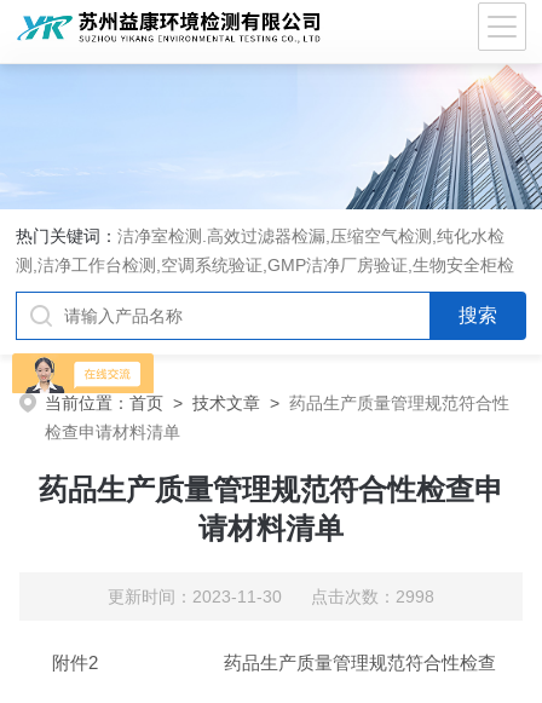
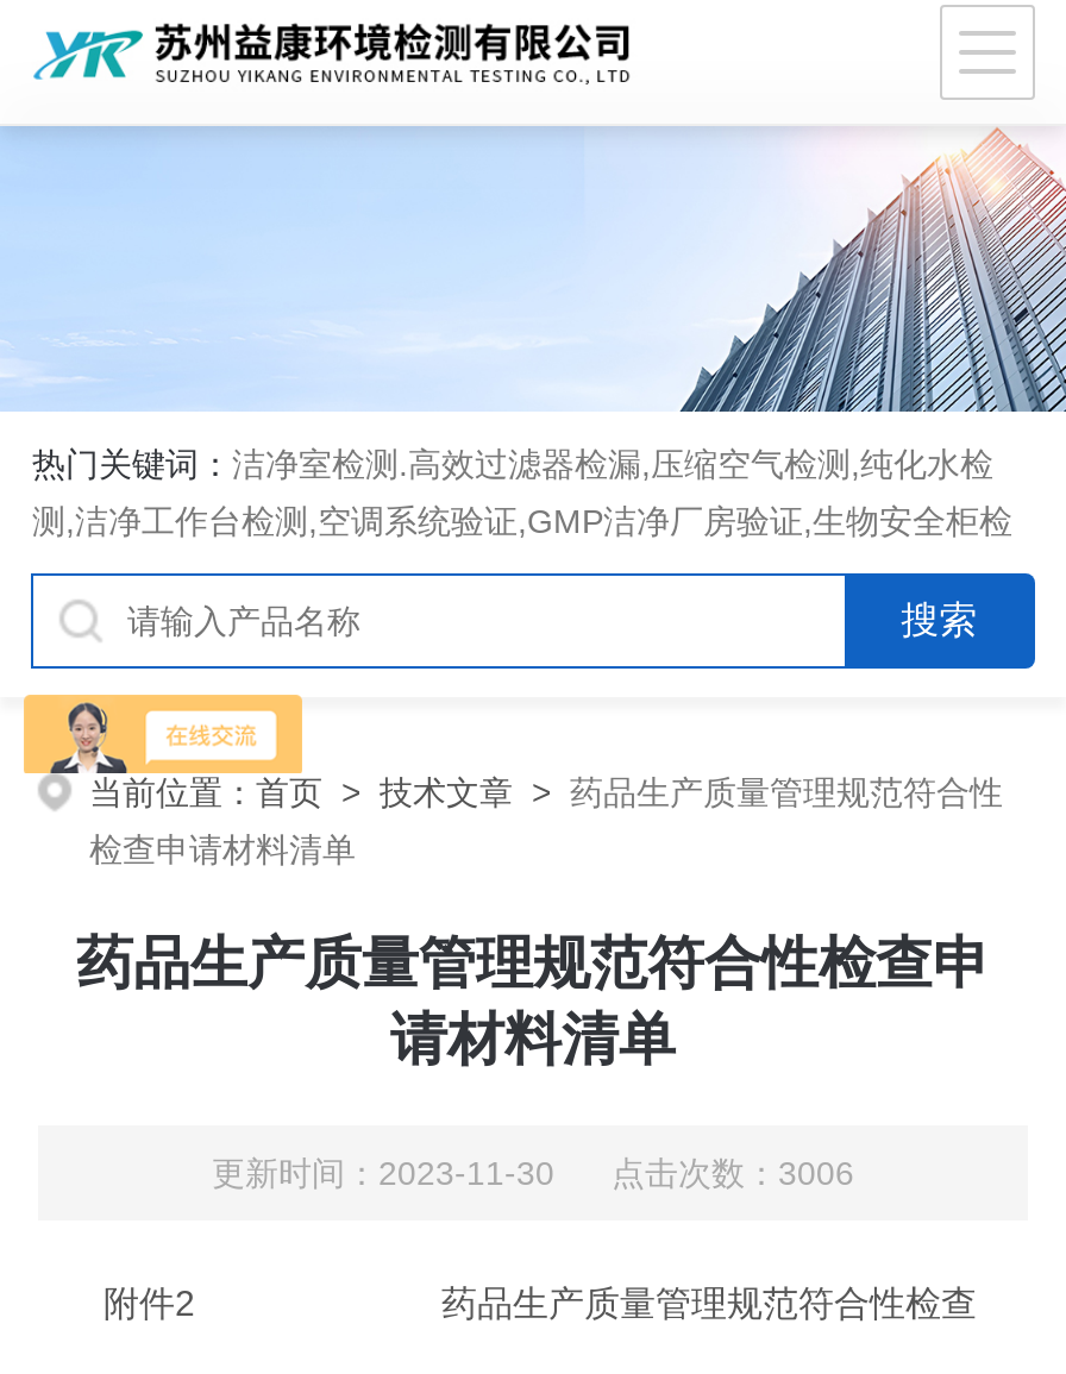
[108,587,434,606] 更新时间：2023-11-30 点击次数：2998 -> [212,1154,854,1192] 更新时间：2023-11-30 点击次数：3006

